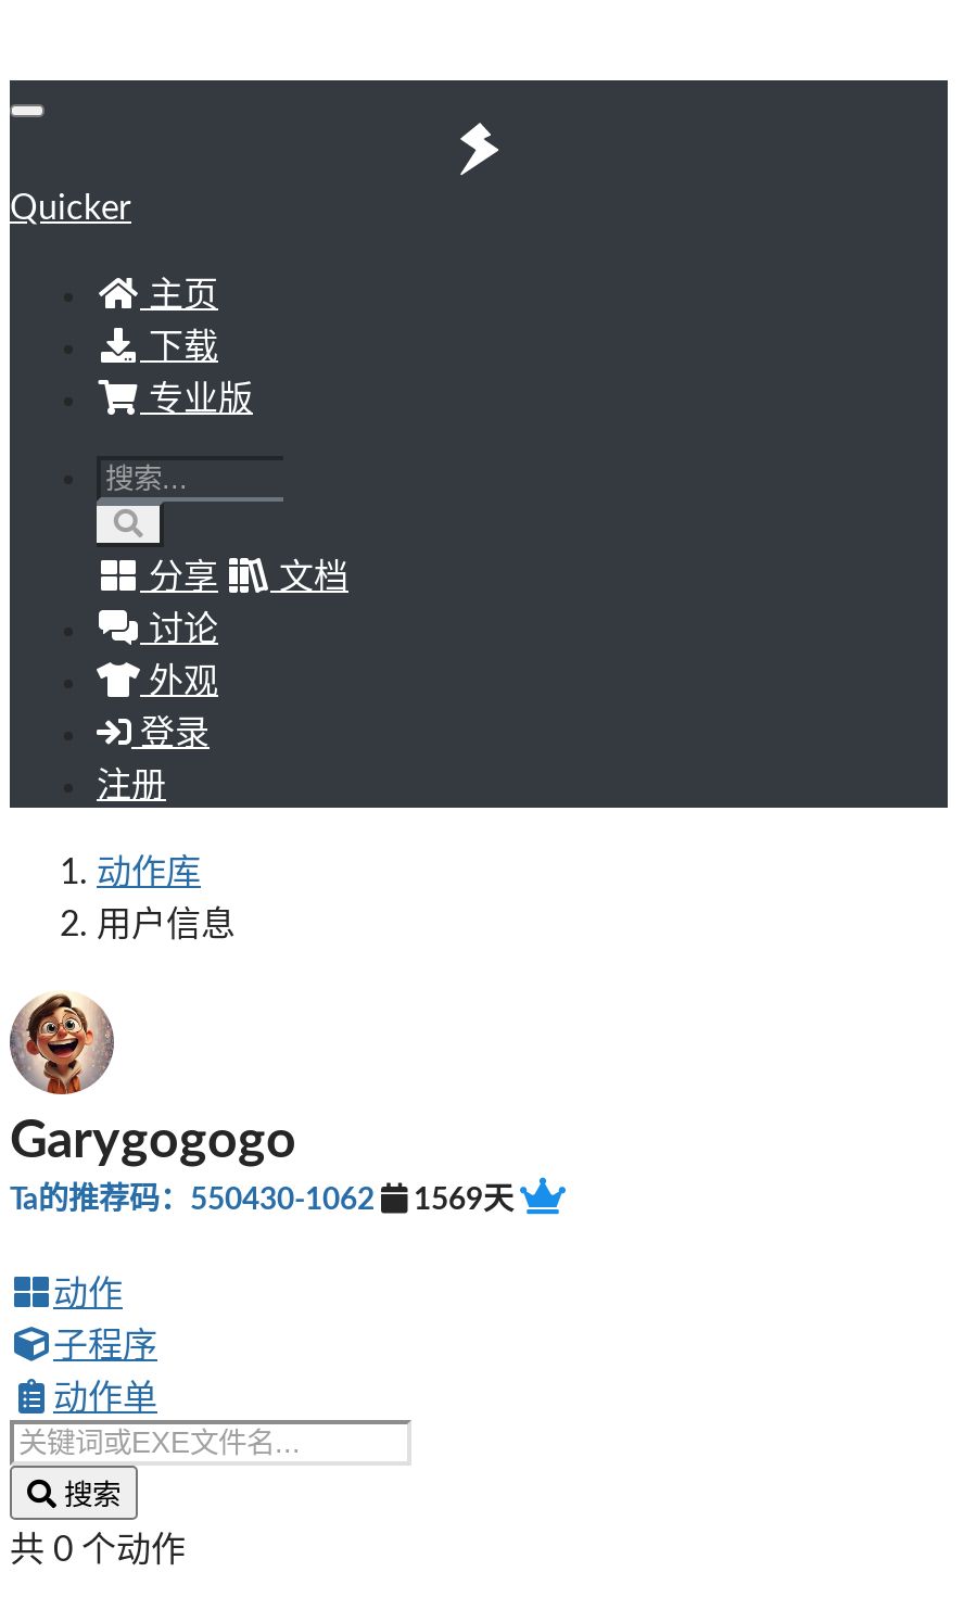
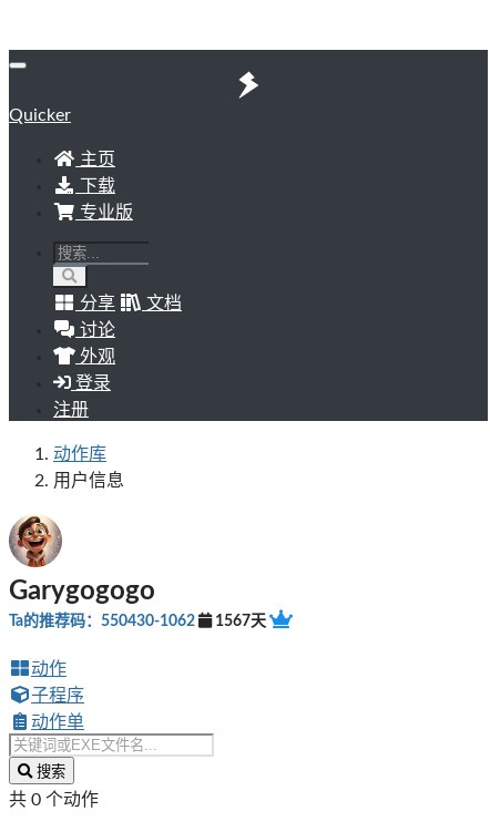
[10,1185,520,1216] Ta的推荐码：550430-1062 1569天 -> [9,614,269,629] Ta的推荐码：550430-1062 1567天

